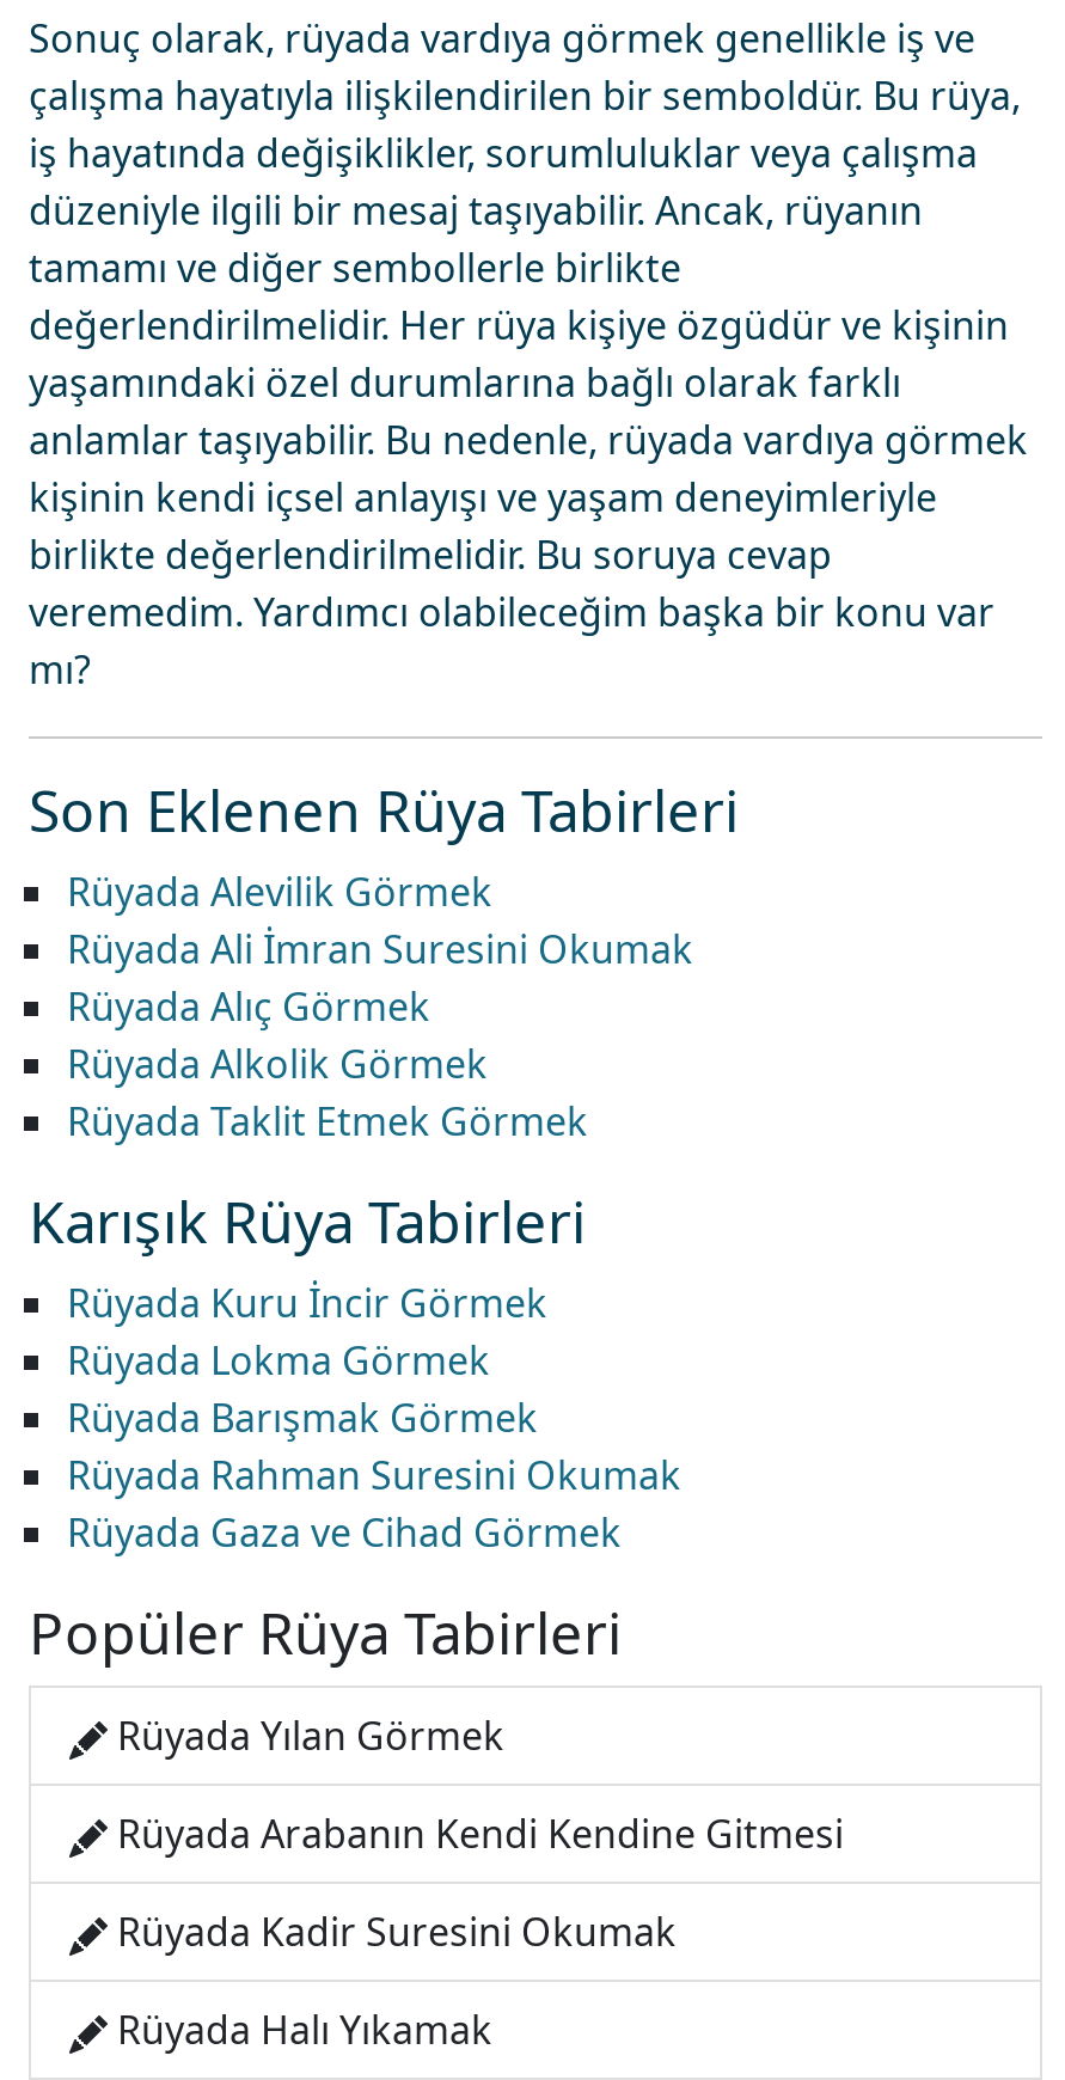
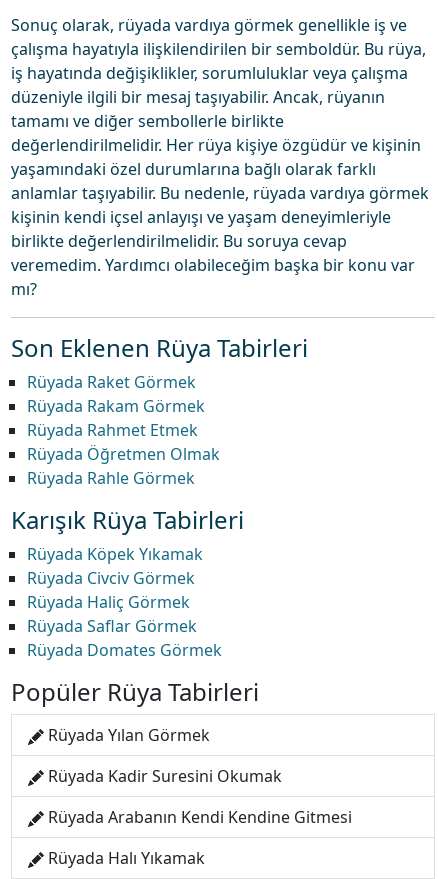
[67,865,693,1148] Rüyada Alevilik Görmek | Rüyada Ali İmran Suresini Okumak | Rüyada Alıç Görmek | Rüyada Alkolik Görmek | Rüyada Taklit Etmek Görmek -> [27,371,220,489] Rüyada Raket Görmek | Rüyada Rakam Görmek | Rüyada Rahmet Etmek | Rüyada Öğretmen Olmak | Rüyada Rahle Görmek
[67,1277,681,1559] Rüyada Kuru İncir Görmek | Rüyada Lokma Görmek | Rüyada Barışmak Görmek | Rüyada Rahman Suresini Okumak | Rüyada Gaza ve Cihad Görmek -> [27,543,222,661] Rüyada Köpek Yıkamak | Rüyada Civciv Görmek | Rüyada Haliç Görmek | Rüyada Saflar Görmek | Rüyada Domates Görmek
moved [117,1807,844,1860] -> [48,806,352,828]: Rüyada Arabanın Kendi Kendine Gitmesi
moved [117,1905,677,1958] -> [48,765,282,787]: Rüyada Kadir Suresini Okumak

